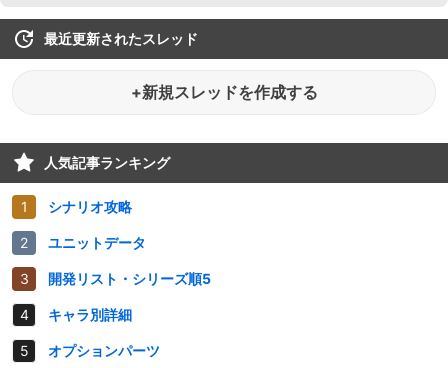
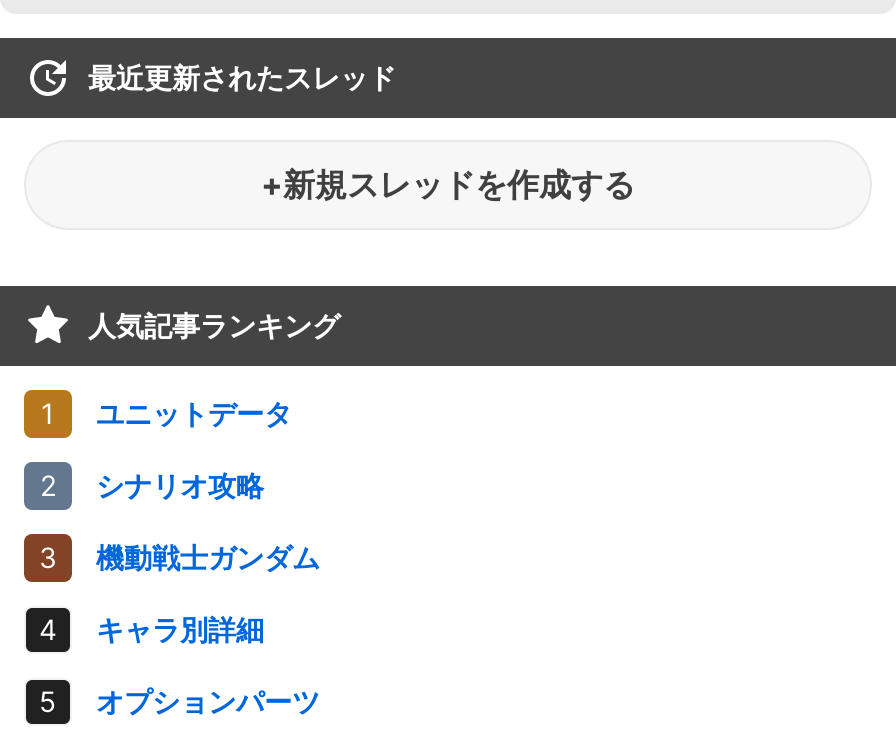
moved [48,198,132,215] -> [96,468,264,502]: シナリオ攻略
moved [48,234,146,251] -> [96,396,292,430]: ユニットデータ
[48,270,211,287] 開発リスト・シリーズ順5 -> [96,540,320,574] 機動戦士ガンダム

